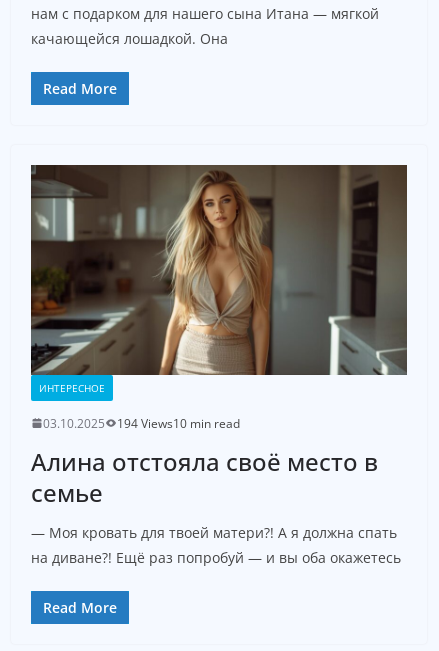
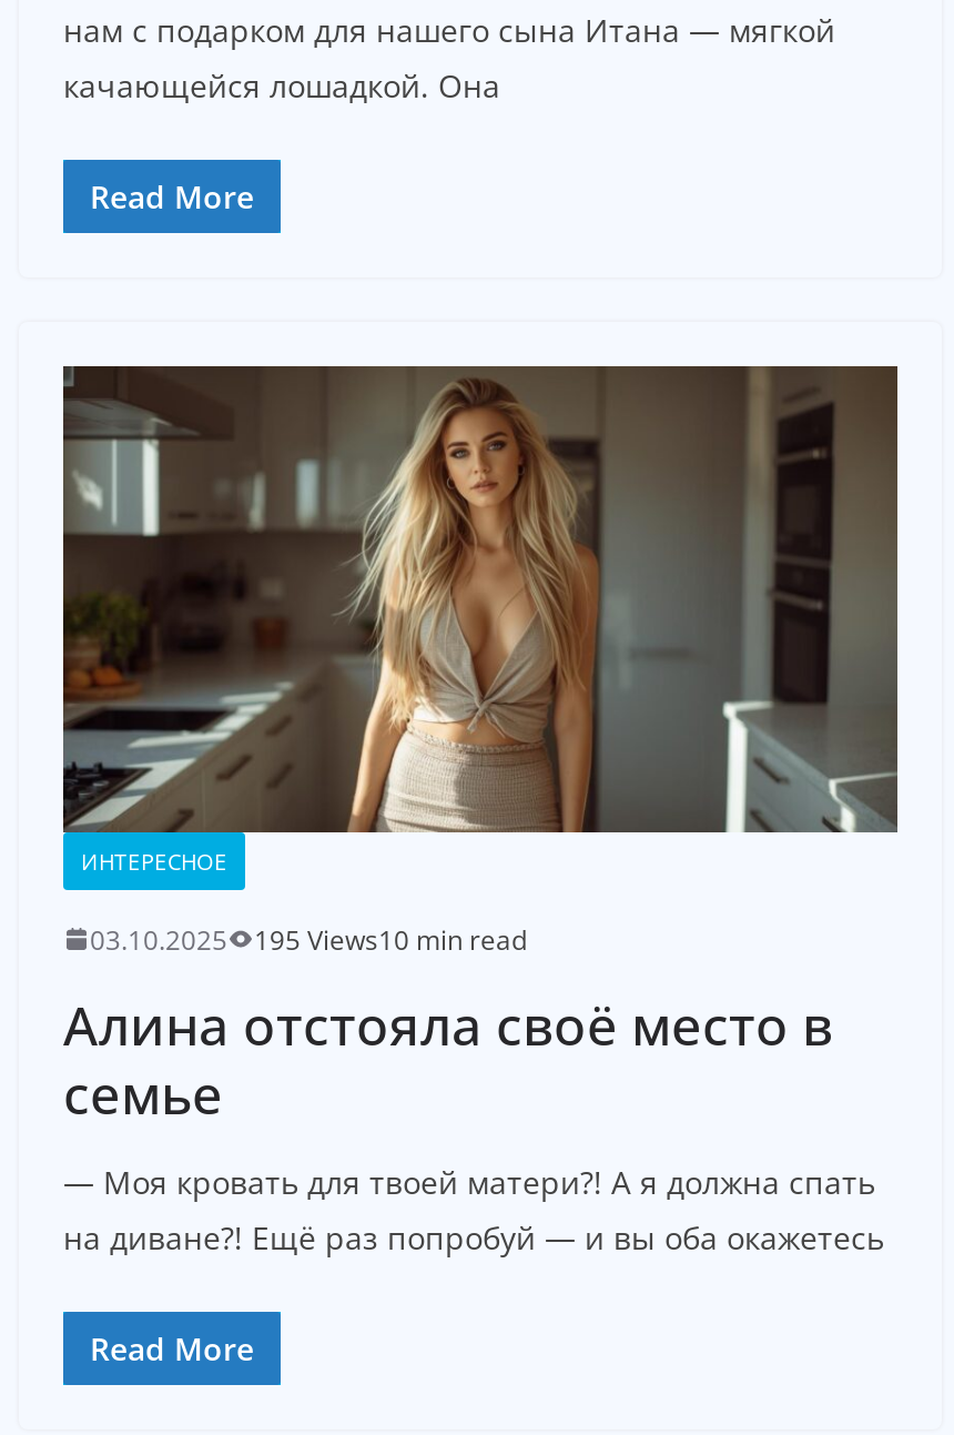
[117,414,240,431] 194 Views10 min read -> [254,920,527,958] 195 Views10 min read

